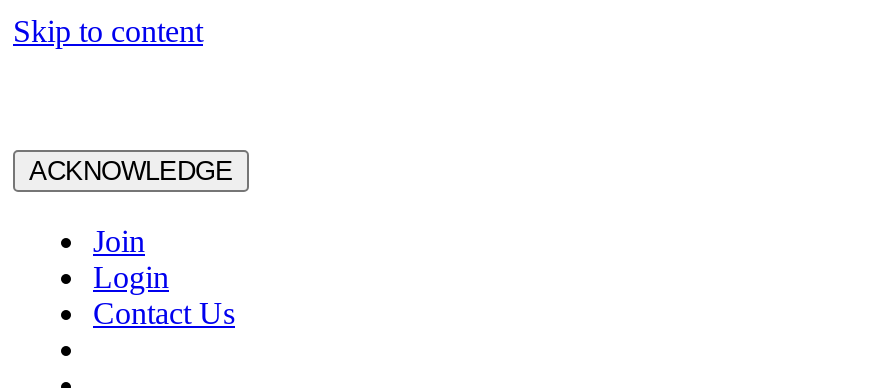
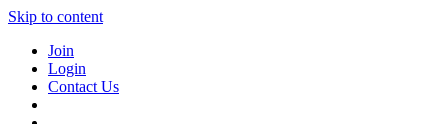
[29,156,233,186] ACKNOWLEDGE -> none

